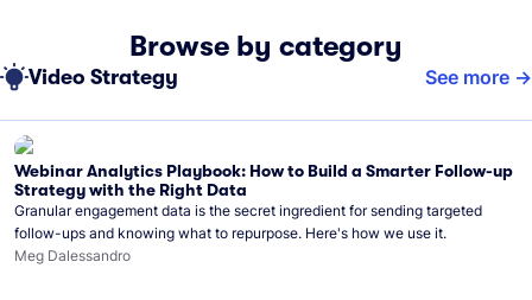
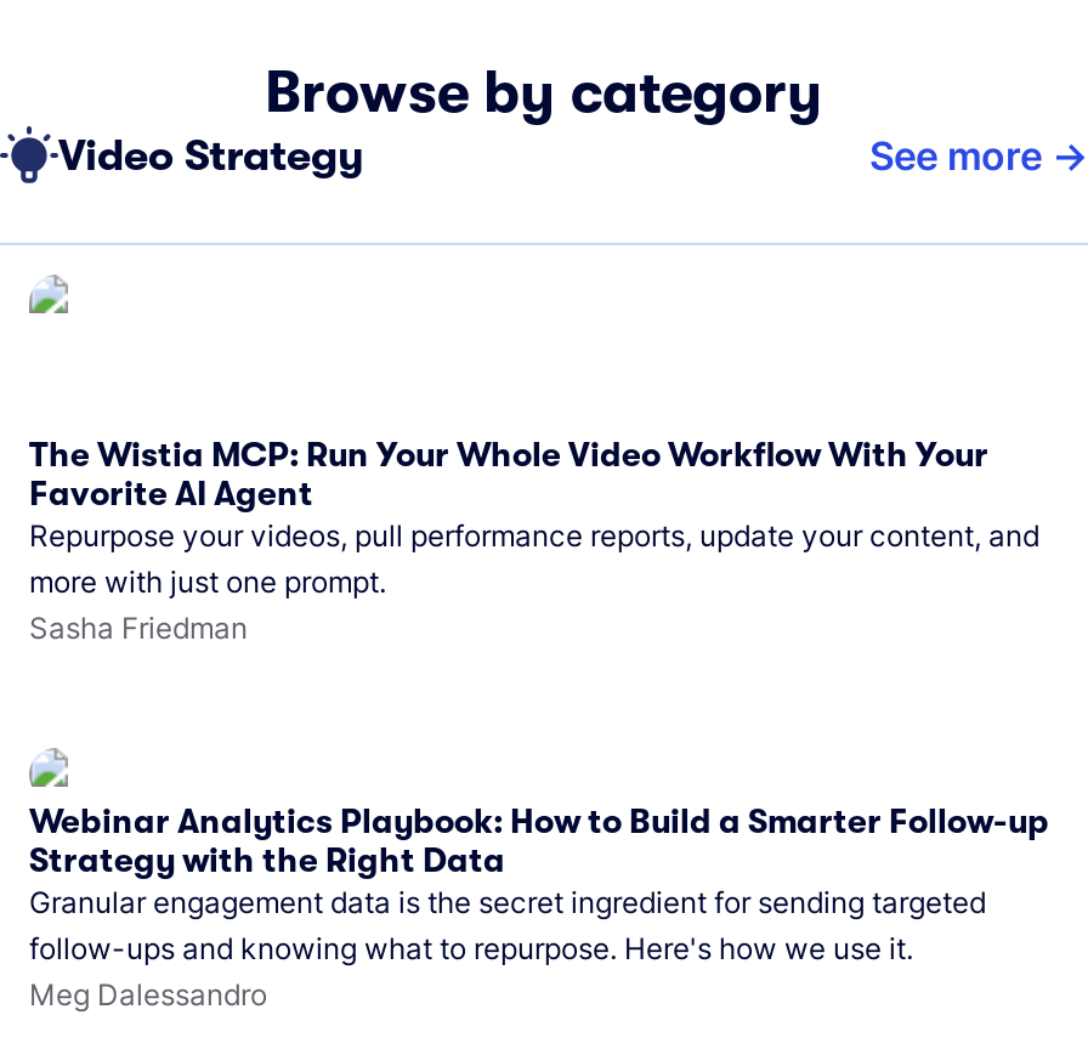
none -> [29,435,1039,646] The Wistia MCP: Run Your Whole Video Workflow With Your | Favorite AI Agent | Repurpose your videos, pull performance reports, update your content, and | more with just one prompt. | Sasha Friedman

